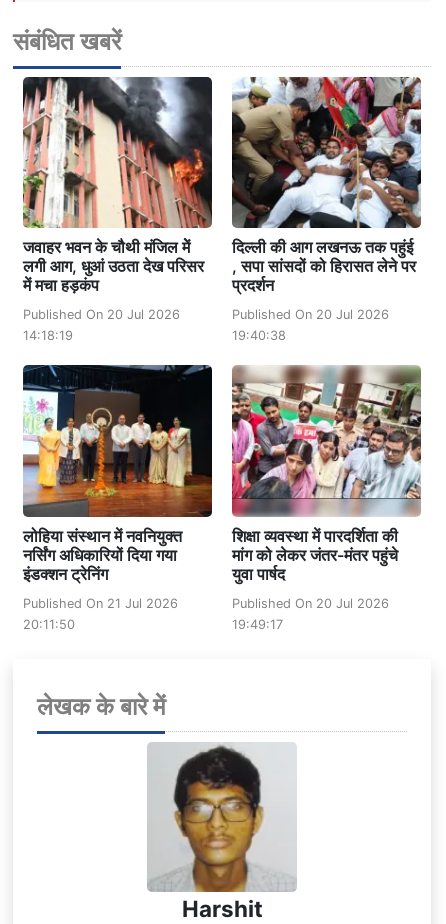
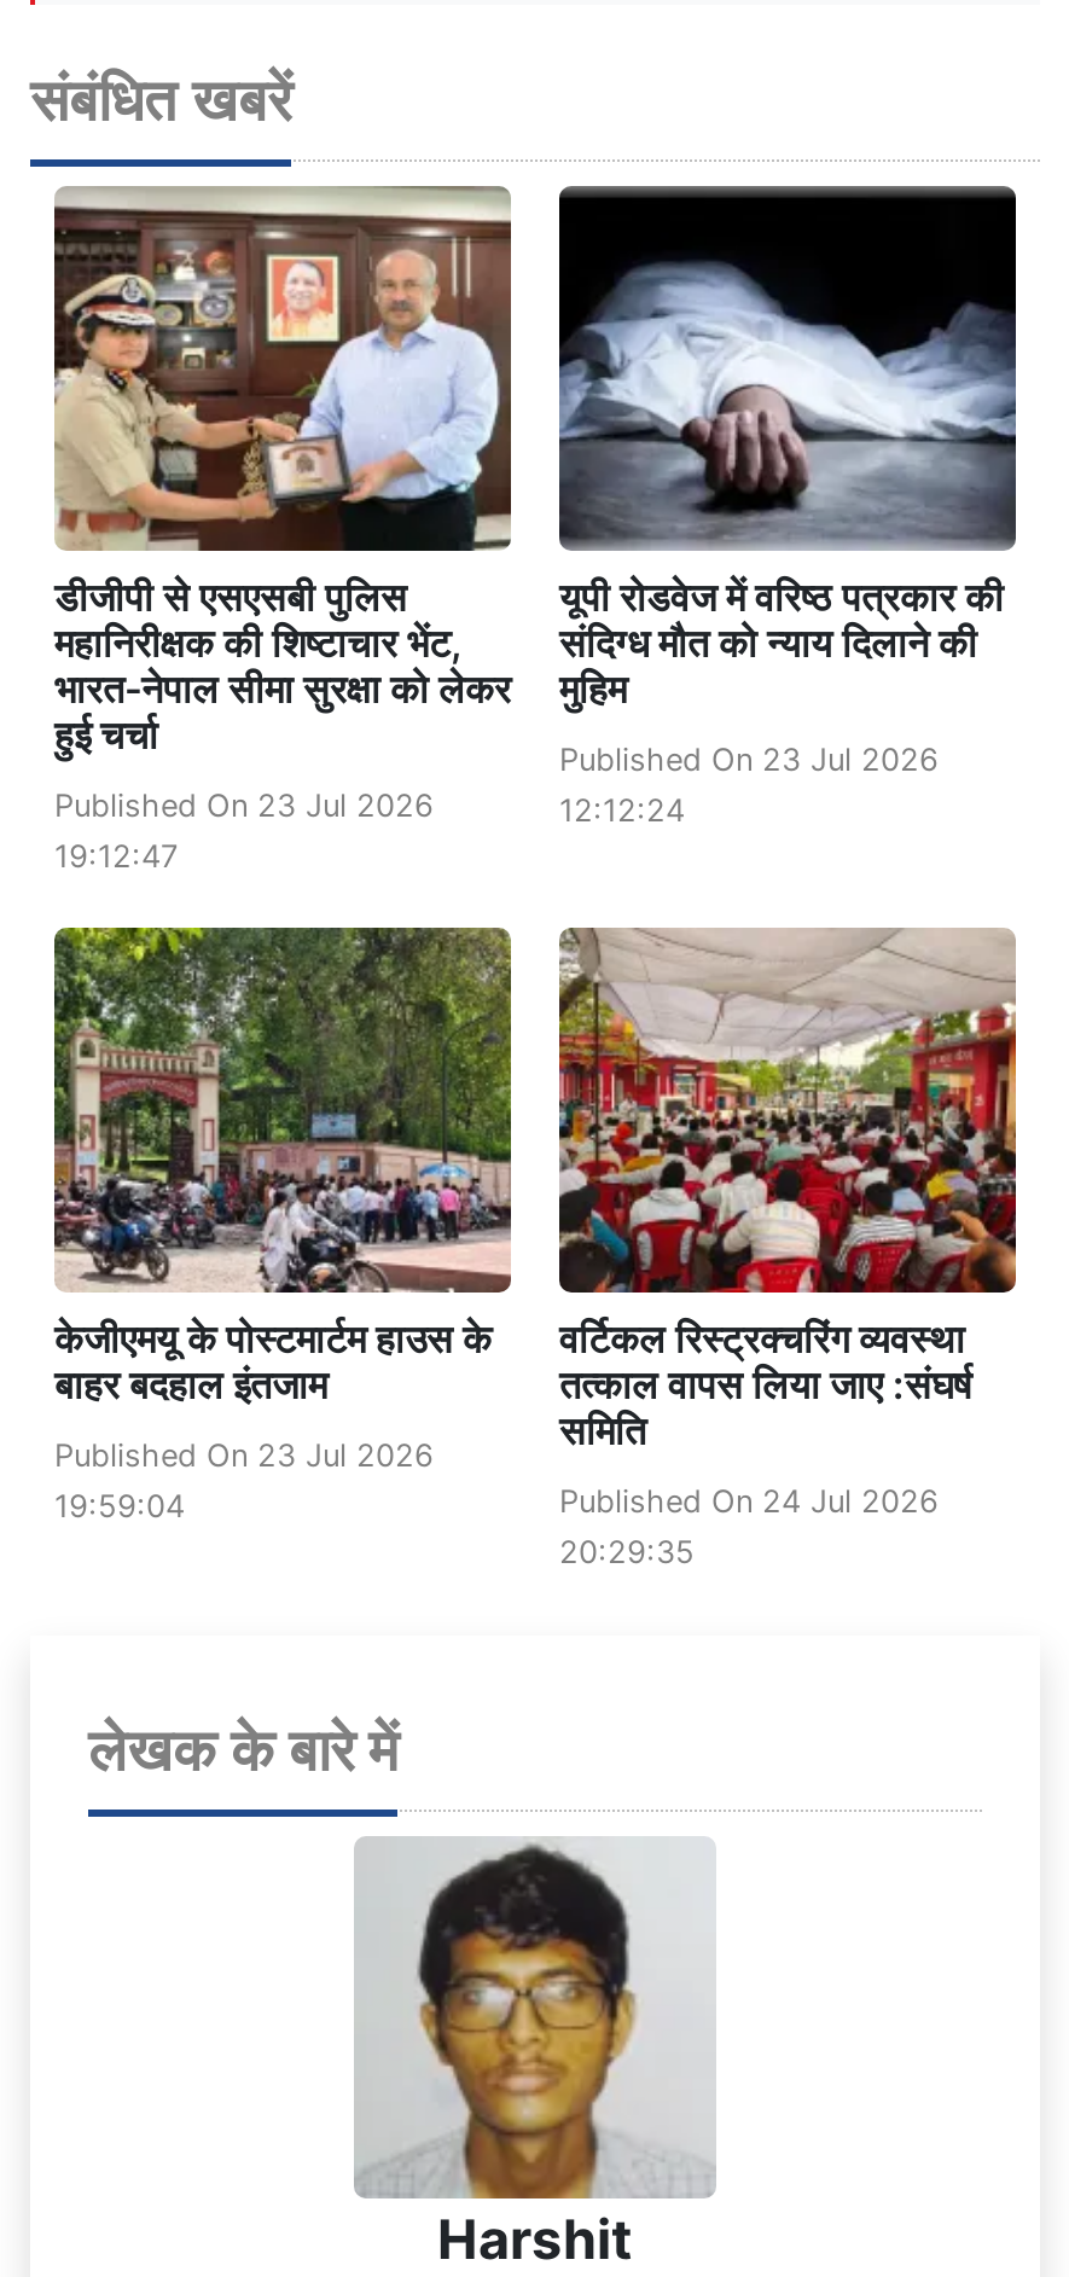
[23,76,212,295] [image] | जवाहर भवन के चौथी मंजिल मेें | लगी आग, धुआं उठता देख परिसर | में मचा हड़कंप -> [52,185,511,759] [image] | डीजीपी से एसएसबी पुलिस | महानिरीक्षक की शिष्टाचार भेंट, | भारत-नेपाल सीमा सुरक्षा को लेकर | हुई चर्चा
[232,76,422,295] [image] | दिल्ली की आग लखनऊ तक पहुंई | , सपा सांसदों को हिरासत लेने पर | प्रदर्शन -> [557,185,1018,713] [image] | यूपी रोडवेज में वरिष्ठ पत्रकार की | संदिग्ध मौत को न्याय दिलाने की | मुहिम
[23,307,180,343] Published On 20 Jul 2026 | 14:18:19 -> [54,788,434,875] Published On 23 Jul 2026 | 19:12:47
[232,307,389,343] Published On 20 Jul 2026 | 19:40:38 -> [559,742,939,829] Published On 23 Jul 2026 | 12:12:24
[23,364,213,584] [image] | लोहिया संस्थान में नवनियुक्त | नर्सिंग अधिकारियों दिया गया | इंडक्शन ट्रेनिंग -> [52,924,513,1409] [image] | केजीएमयू के पोस्टमार्टम हाउस के | बाहर बदहाल इंतजाम
[231,365,422,584] [image] | शिक्षा व्यवस्था में पारदर्शिता की | मांग को लेकर जंतर-मंतर पहुंचे | युवा पार्षद -> [557,929,1018,1455] [image] | वर्टिकल रिस्ट्रक्चरिंग व्यवस्था | तत्काल वापस लिया जाए :संघर्ष | समिति
[23,596,178,632] Published On 21 Jul 2026 | 20:11:50 -> [54,1438,434,1525] Published On 23 Jul 2026 | 19:59:04
[232,596,389,632] Published On 20 Jul 2026 | 19:49:17 -> [559,1484,939,1571] Published On 24 Jul 2026 | 20:29:35

